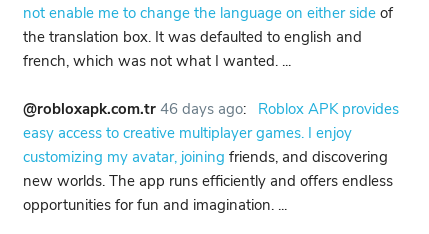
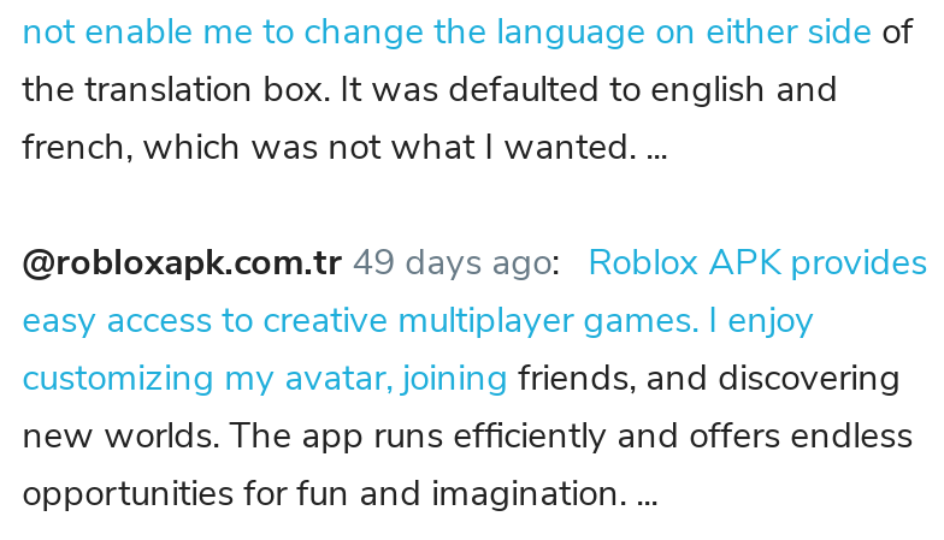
[23,99,399,119] @robloxapk.com.tr 46 days ago: Roblox APK provides -> [22,238,927,286] @robloxapk.com.tr 49 days ago: Roblox APK provides

